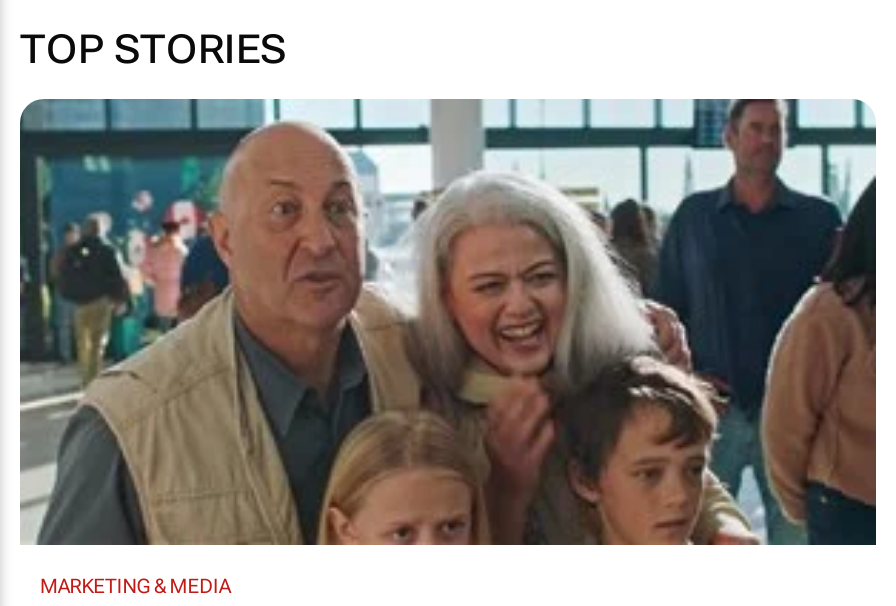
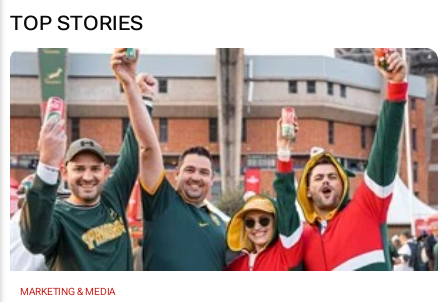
[18,97,878,547] [image] -> [9,47,439,272] [image]

